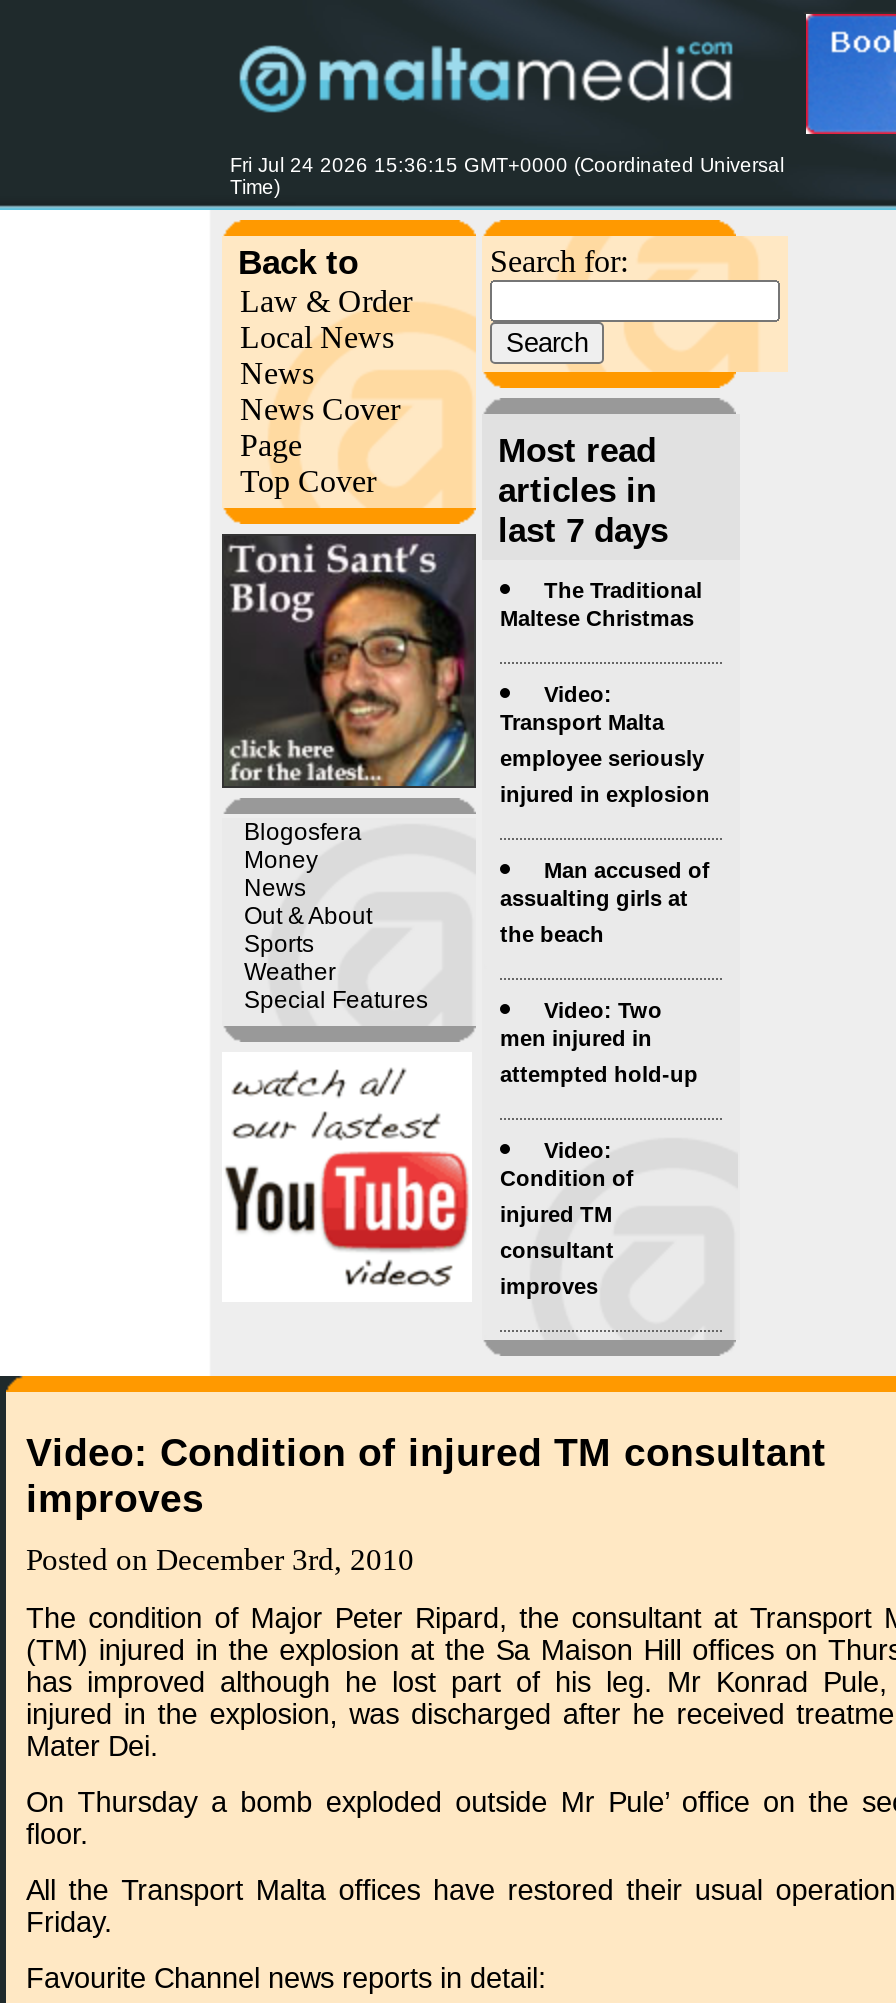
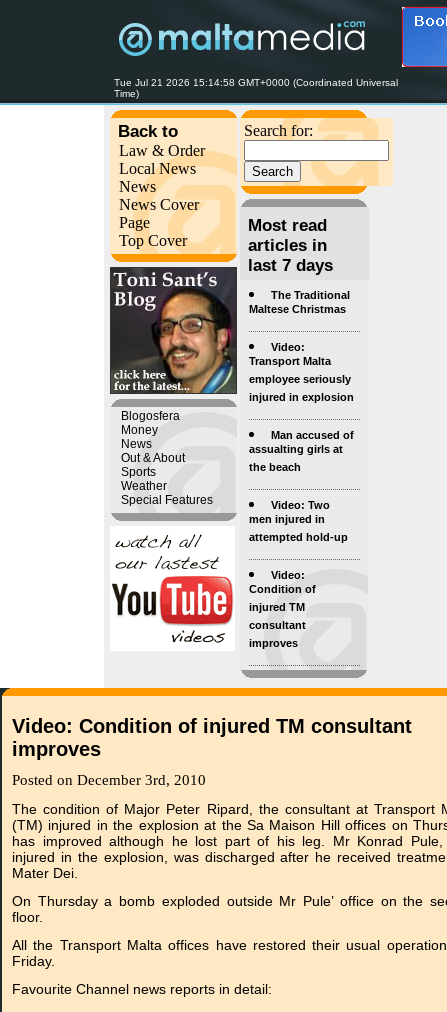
[230,154,784,176] Fri Jul 24 2026 15:36:15 GMT+0000 (Coordinated Universal -> [114,77,398,88] Tue Jul 21 2026 15:14:58 GMT+0000 (Coordinated Universal

